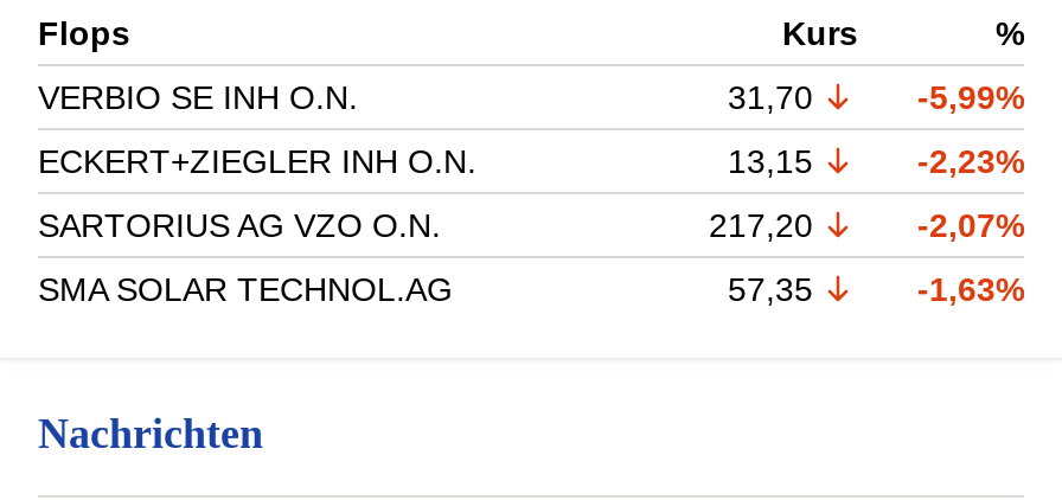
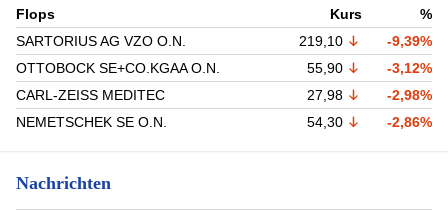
[38,79,1024,181] VERBIO SE INH O.N. | 31,70 | -5,99% | ECKERT+ZIEGLER INH O.N. | 13,15 | -2,23% -> none
[38,207,1024,309] 217,20 | -2,07% | SMA SOLAR TECHNOL.AG | 57,35 | -1,63% -> [16,33,432,130] 219,10 | -9,39% | OTTOBOCK SE+CO.KGAA O.N. | 55,90 | -3,12% | CARL-ZEISS MEDITEC | 27,98 | -2,98% | NEMETSCHEK SE O.N. | 54,30 | -2,86%
moved [38,207,441,245] -> [16,33,186,49]: SARTORIUS AG VZO O.N.

